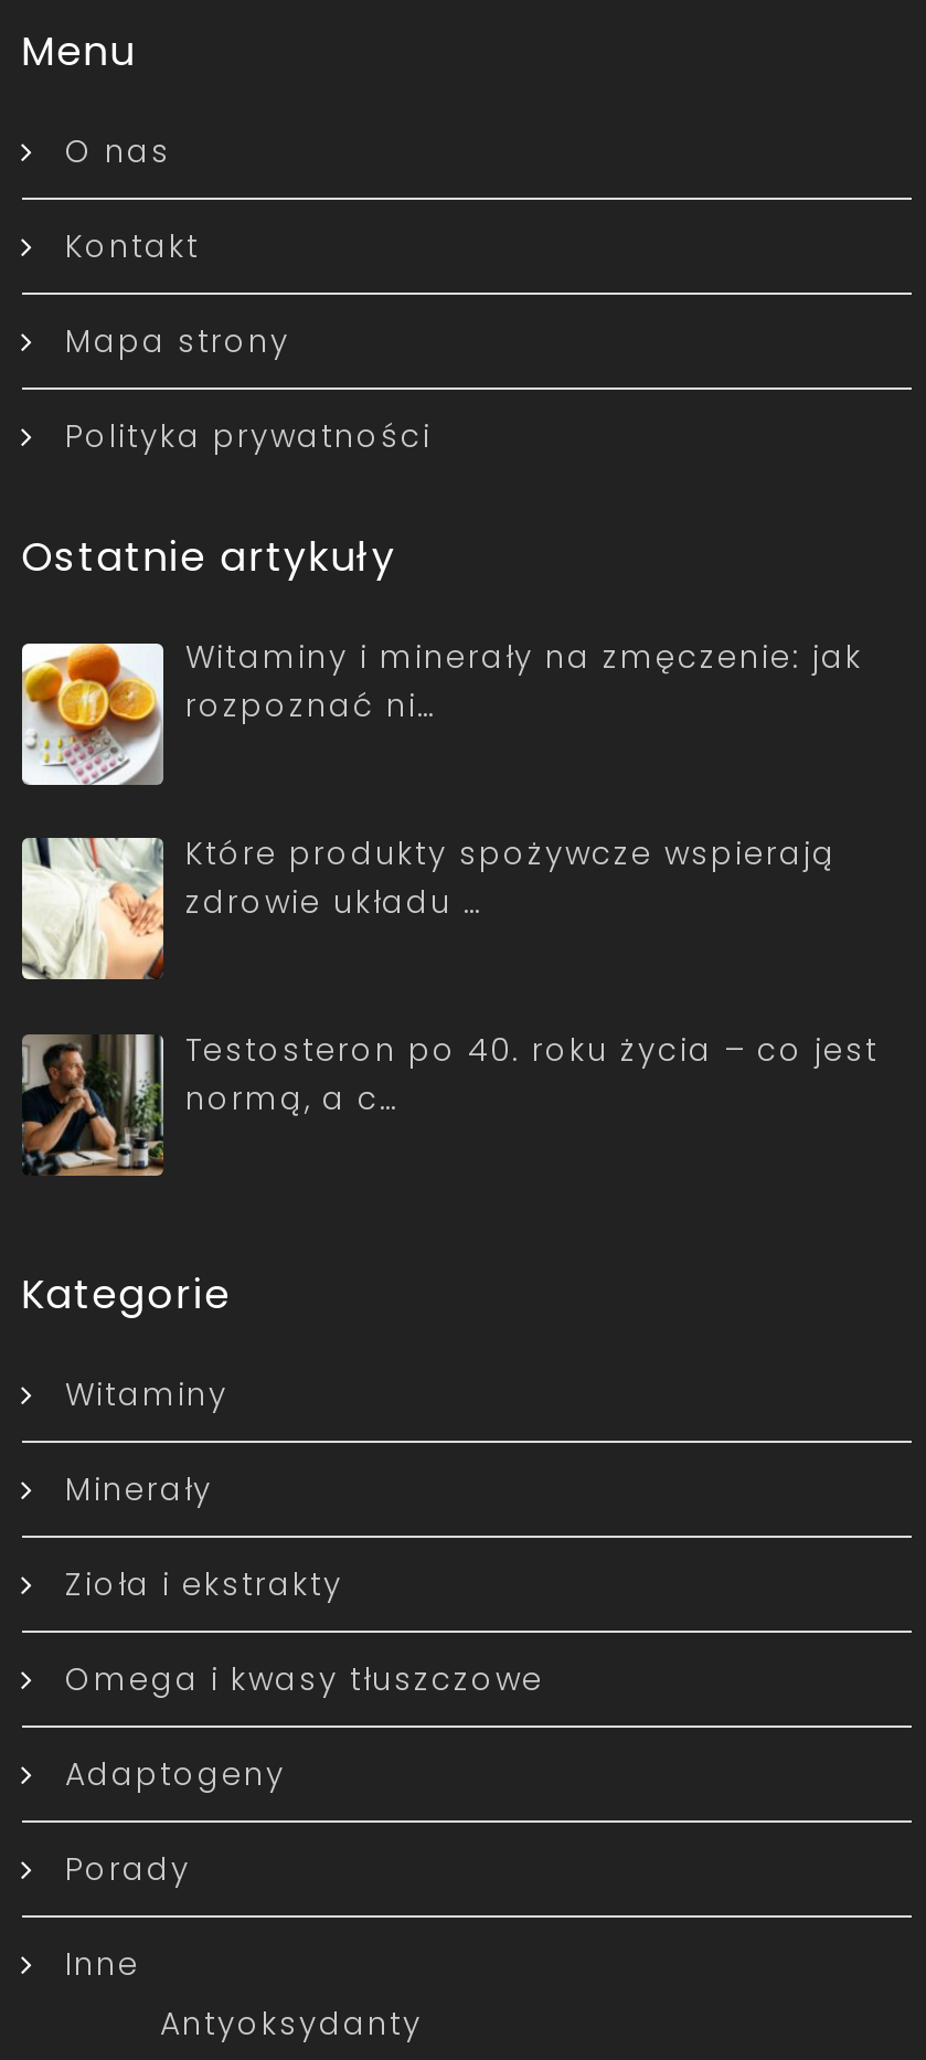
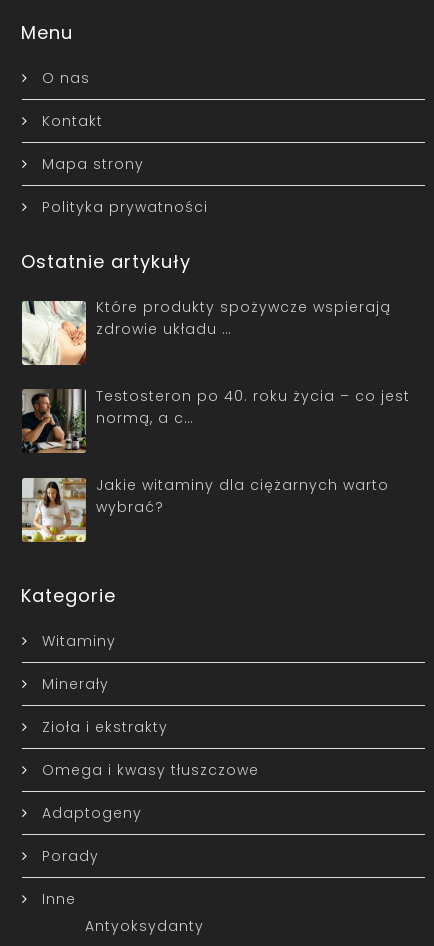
[20,636,863,787] [image] | Witaminy i minerały na zmęczenie: jak | rozpoznać ni… -> none
moved [20,832,879,1120] -> [21,297,410,428]: [image] | Które produkty spożywcze wspierają | zdrowie układu … | Testosteron po 40. roku życia – co jest | normą, a c…
none -> [21,475,389,543] [image] | Jakie witaminy dla ciężarnych warto | wybrać?

